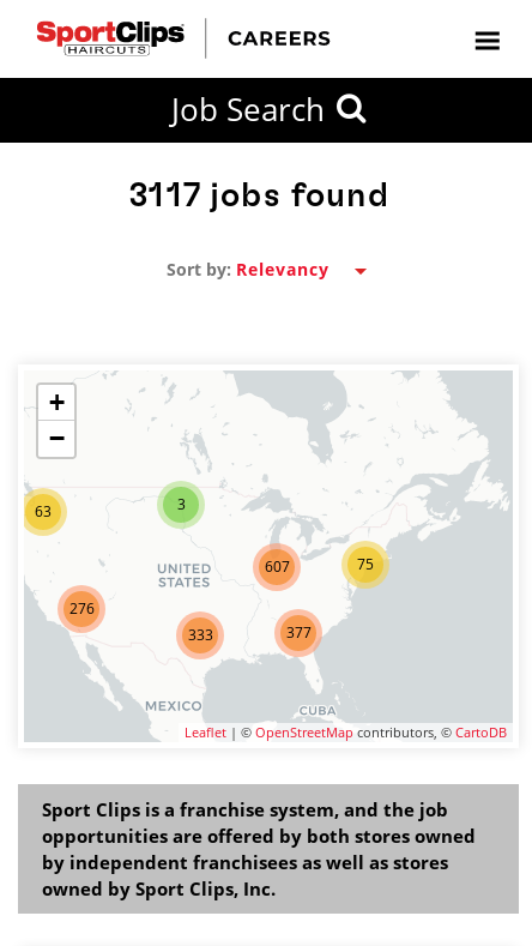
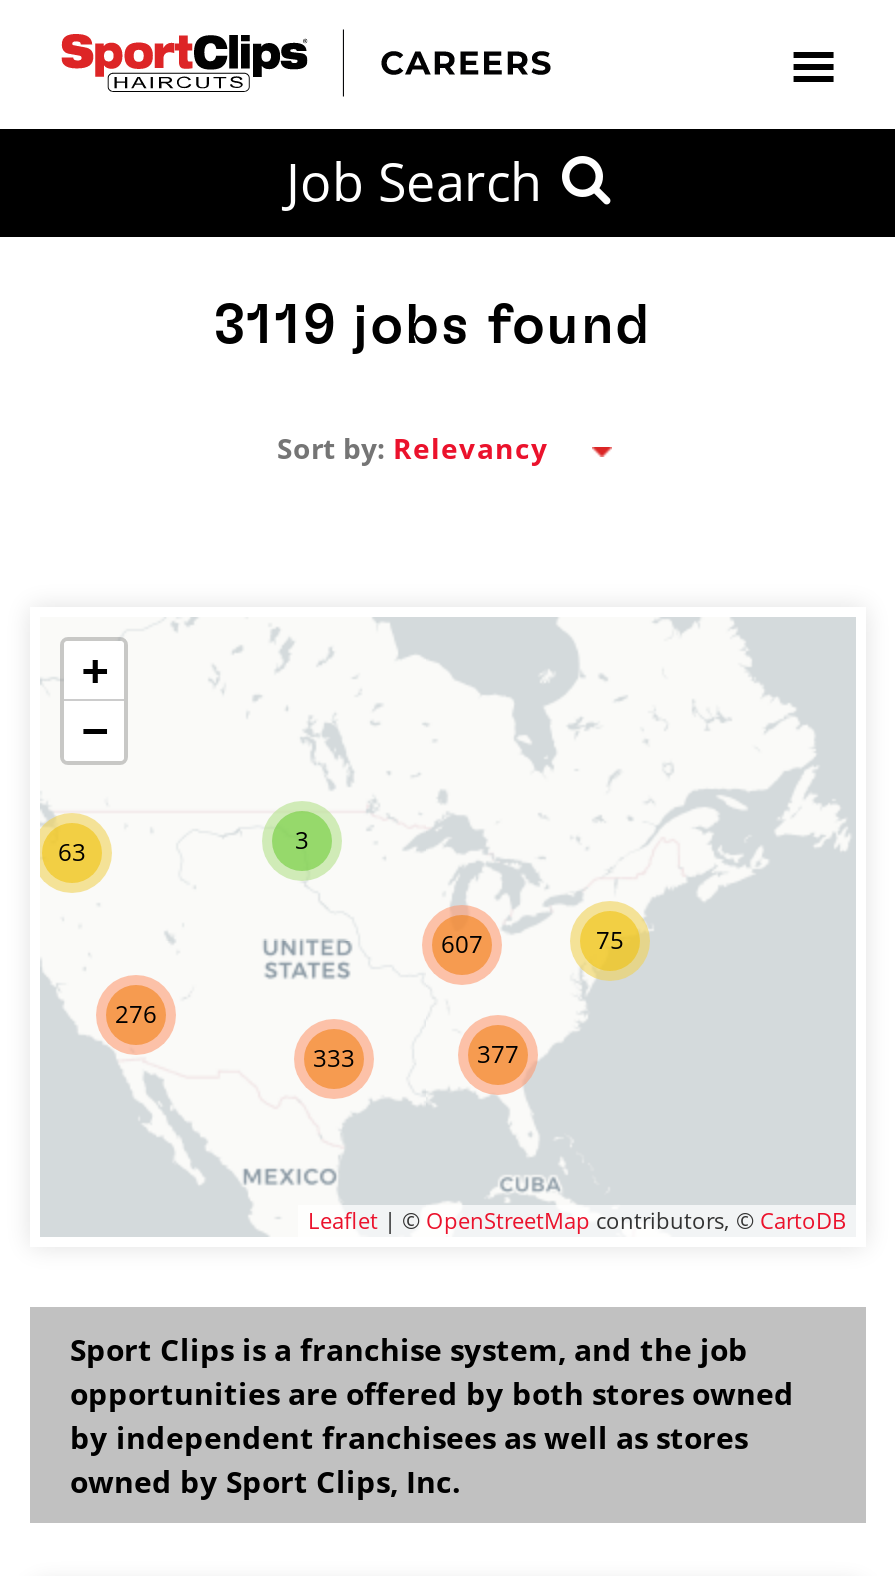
[130,180,389,213] 3117 jobs found -> [214,299,652,355] 3119 jobs found

